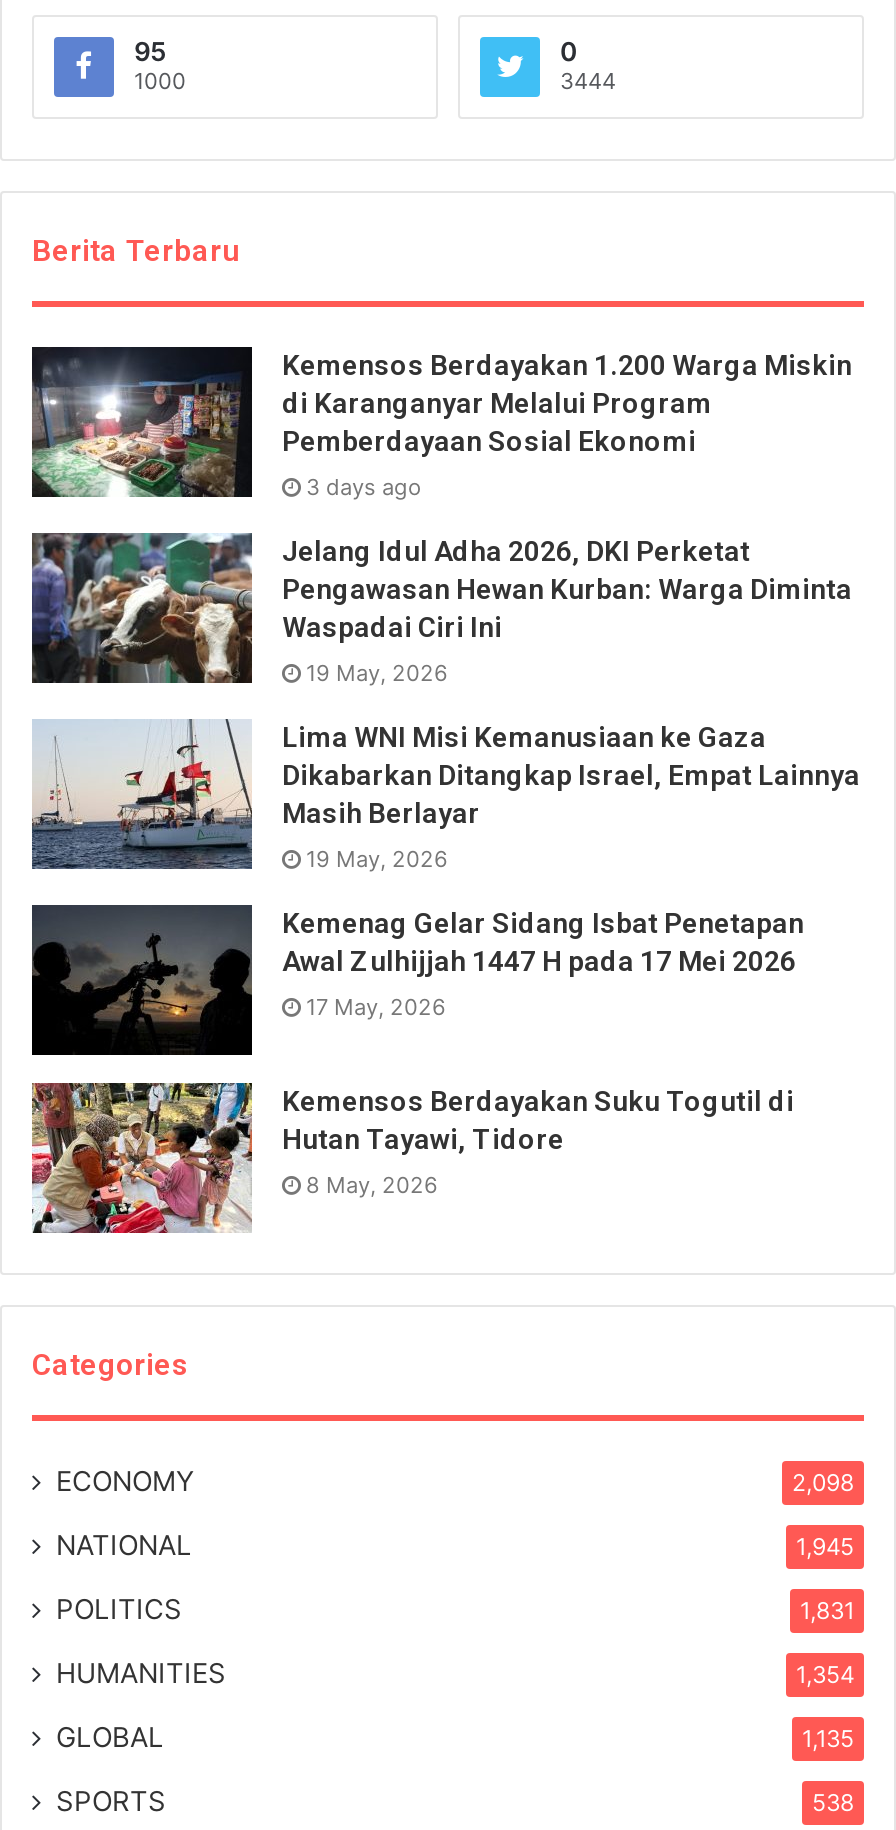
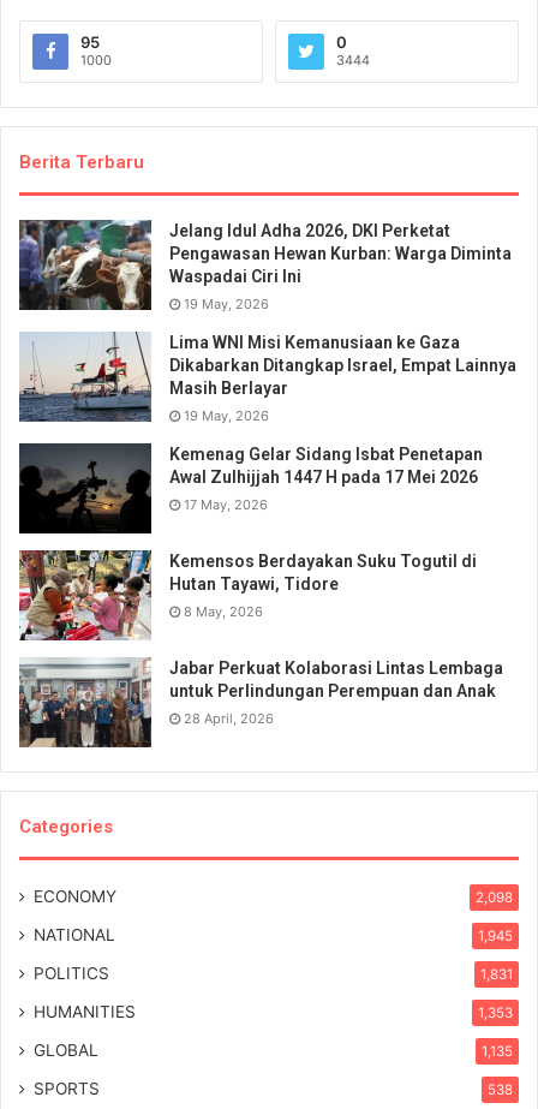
[32,345,852,501] [image] | Kemensos Berdayakan 1.200 Warga Miskin | di Karanganyar Melalui Program | Pemberdayaan Sosial Ekonomi | 3 days ago -> none
moved [28,529,860,1199] -> [17,217,516,620]: [image] | Jelang Idul Adha 2026, DKI Perketat | Pengawasan Hewan Kurban: Warga Diminta | ... | Hutan Tayawi, Tidore | 8 May, 2026
none -> [18,657,503,749] [image] | Jabar Perkuat Kolaborasi Lintas Lembaga | untuk Perlindungan Perempuan dan Anak | 28 April, 2026
[796,1661,854,1689] 1,354 -> [478,1004,513,1021] 1,353

